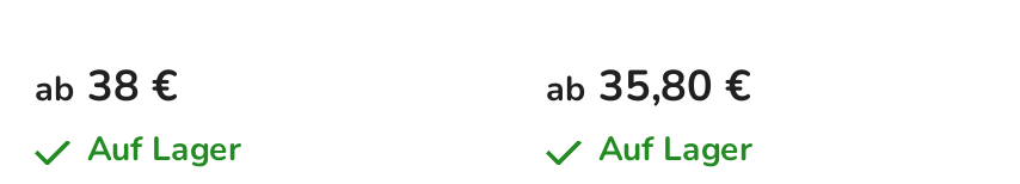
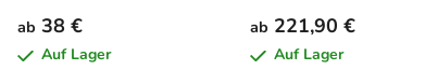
[546,57,751,115] ab 35,80 € -> [250,13,355,39] ab 221,90 €

